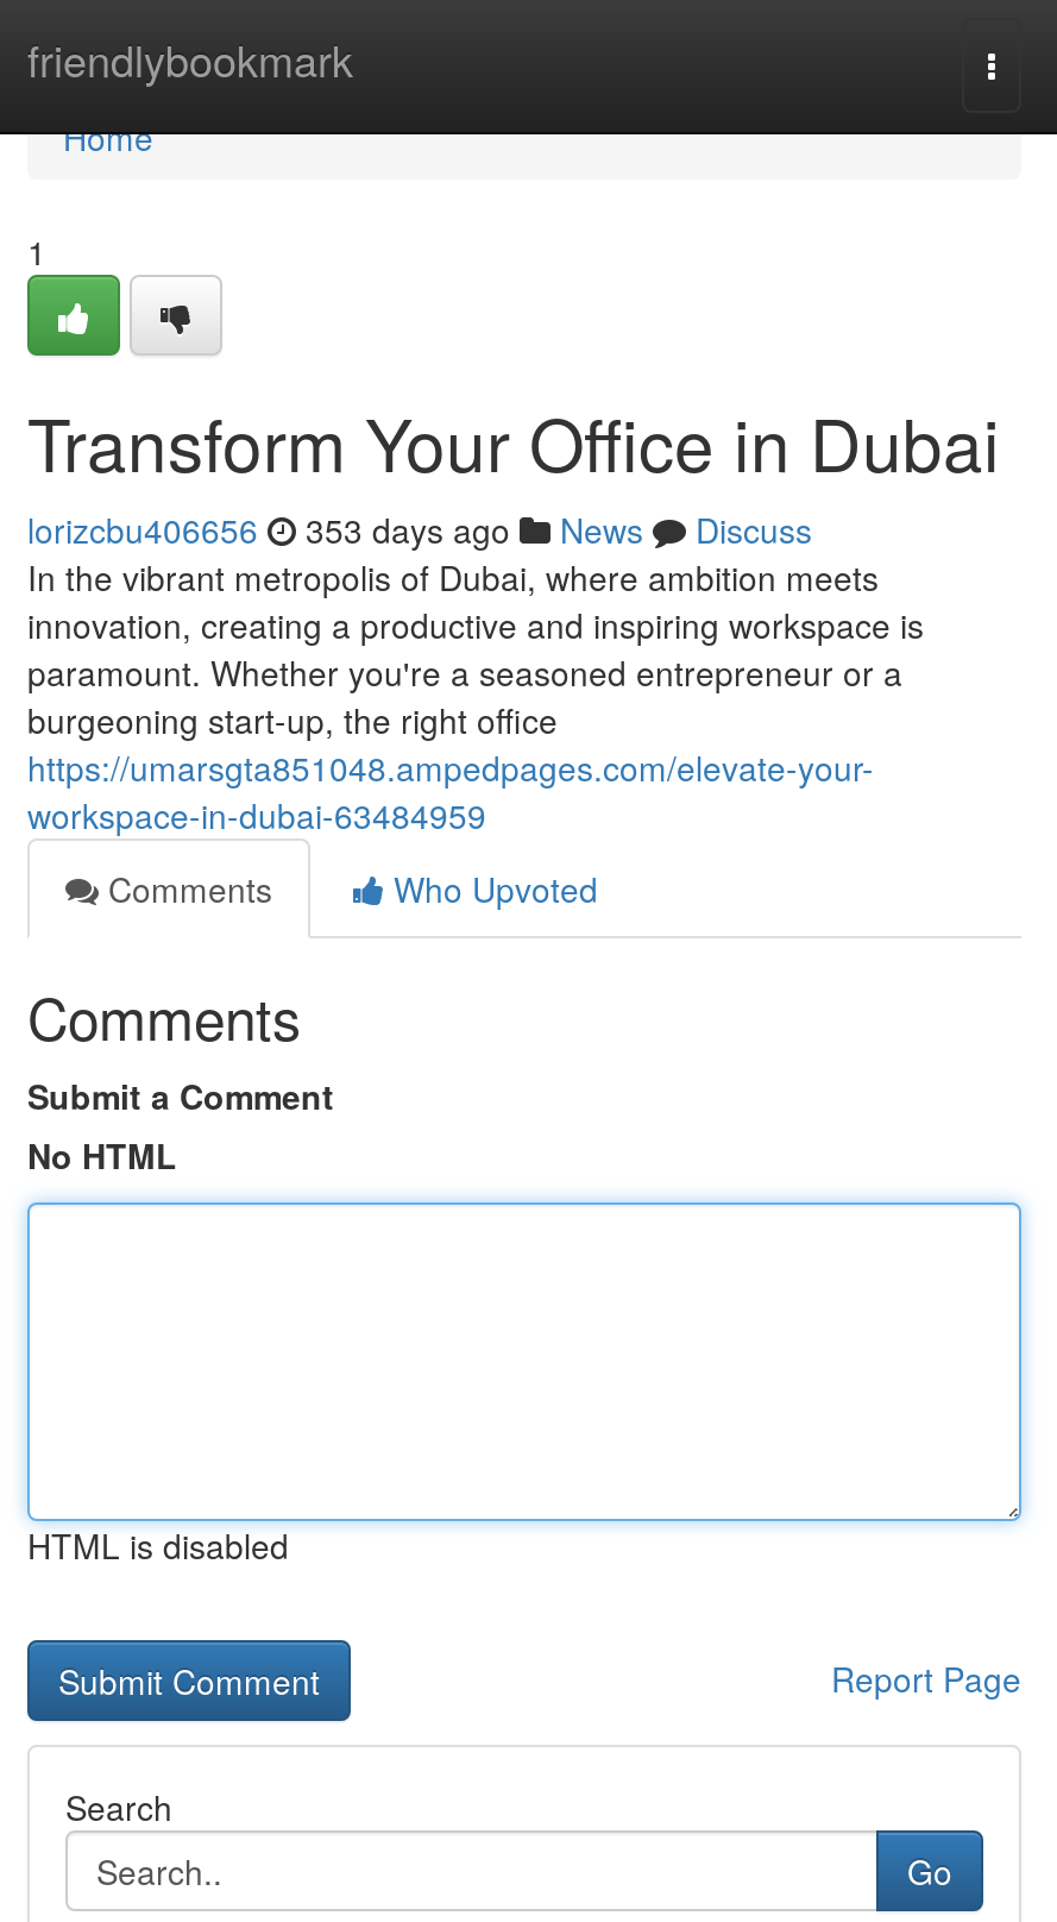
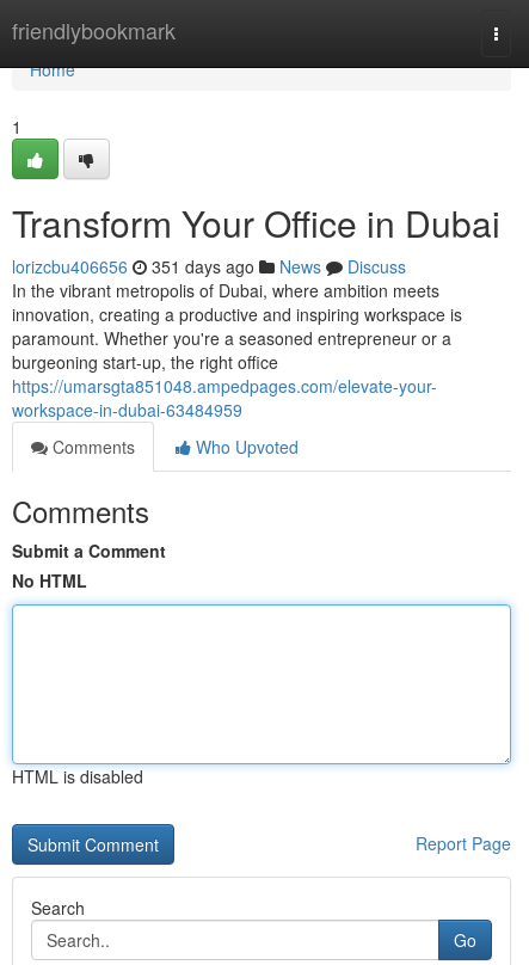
[27,505,812,553] lorizcbu406656 353 days ago News Discuss -> [12,254,406,278] lorizcbu406656 351 days ago News Discuss

